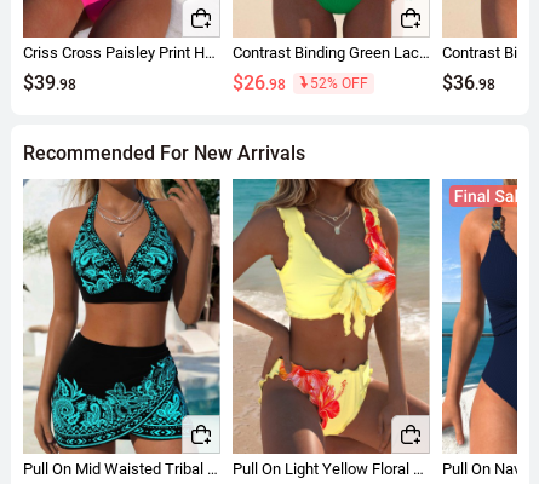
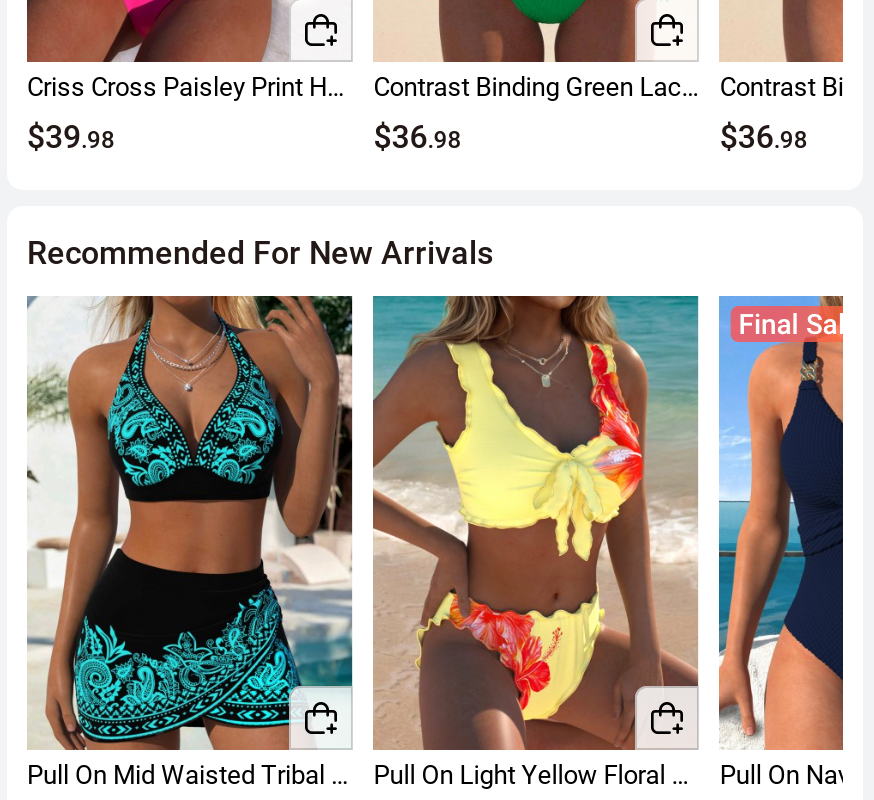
[233,72,368,95] $26.98 | 52% OFF -> [373,119,461,157] $36.98

